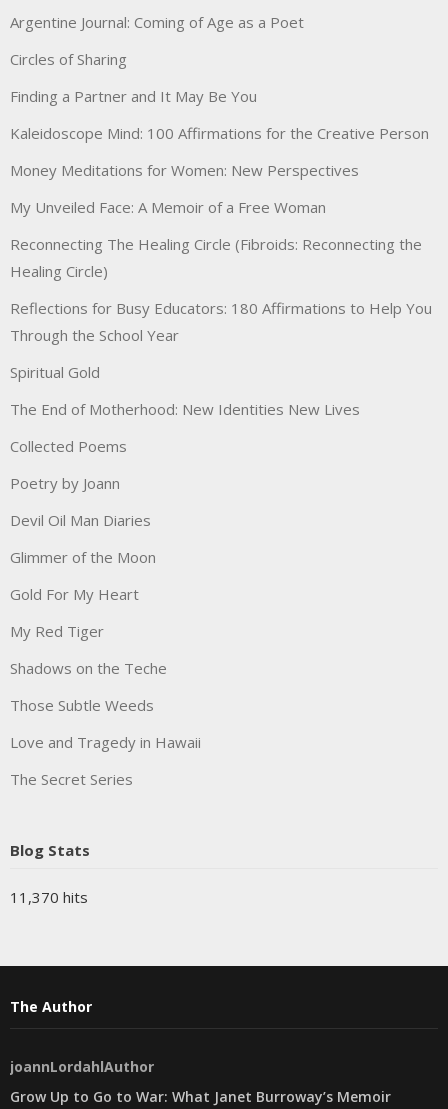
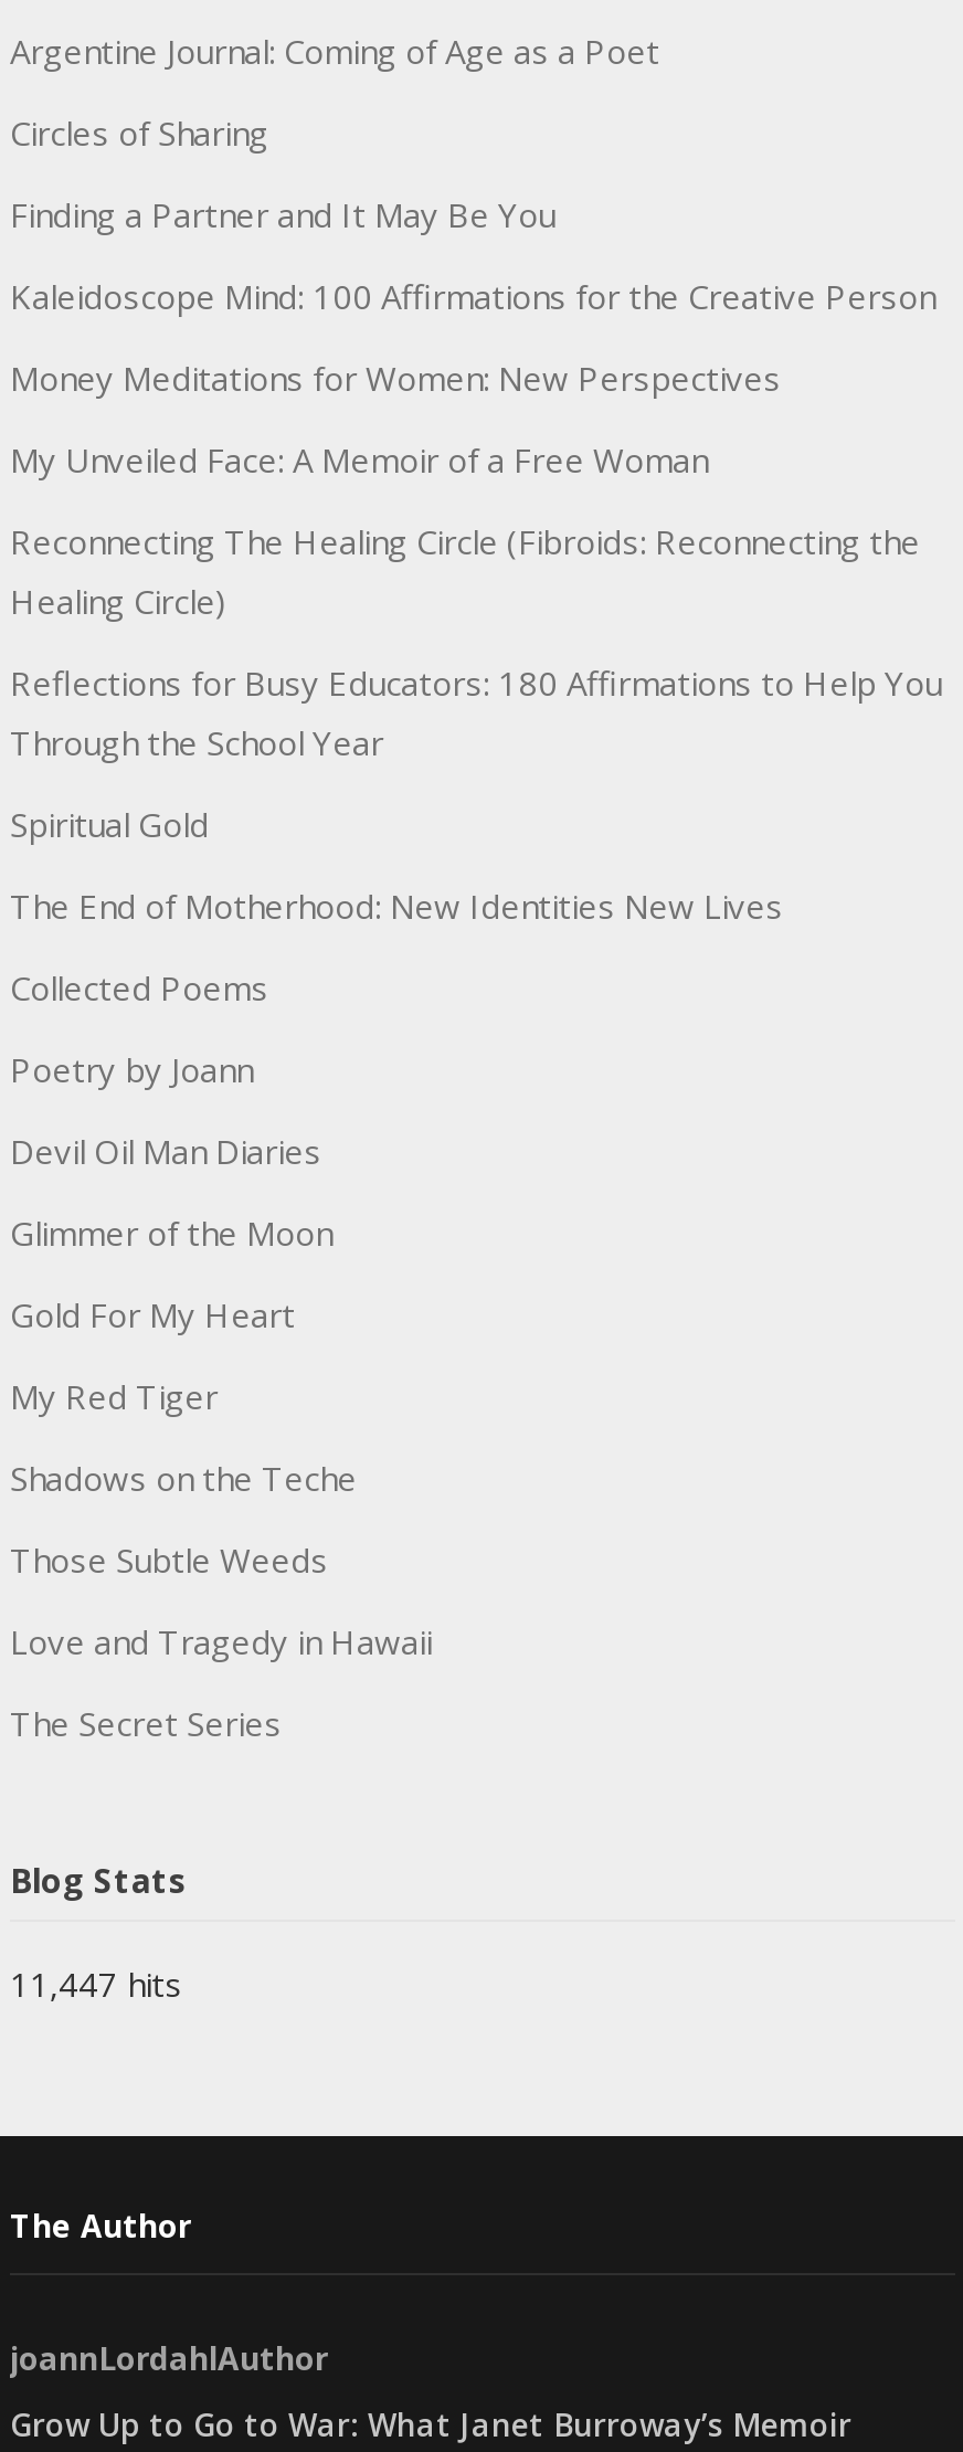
[10,887,88,907] 11,370 hits -> [10,1962,182,2006] 11,447 hits

